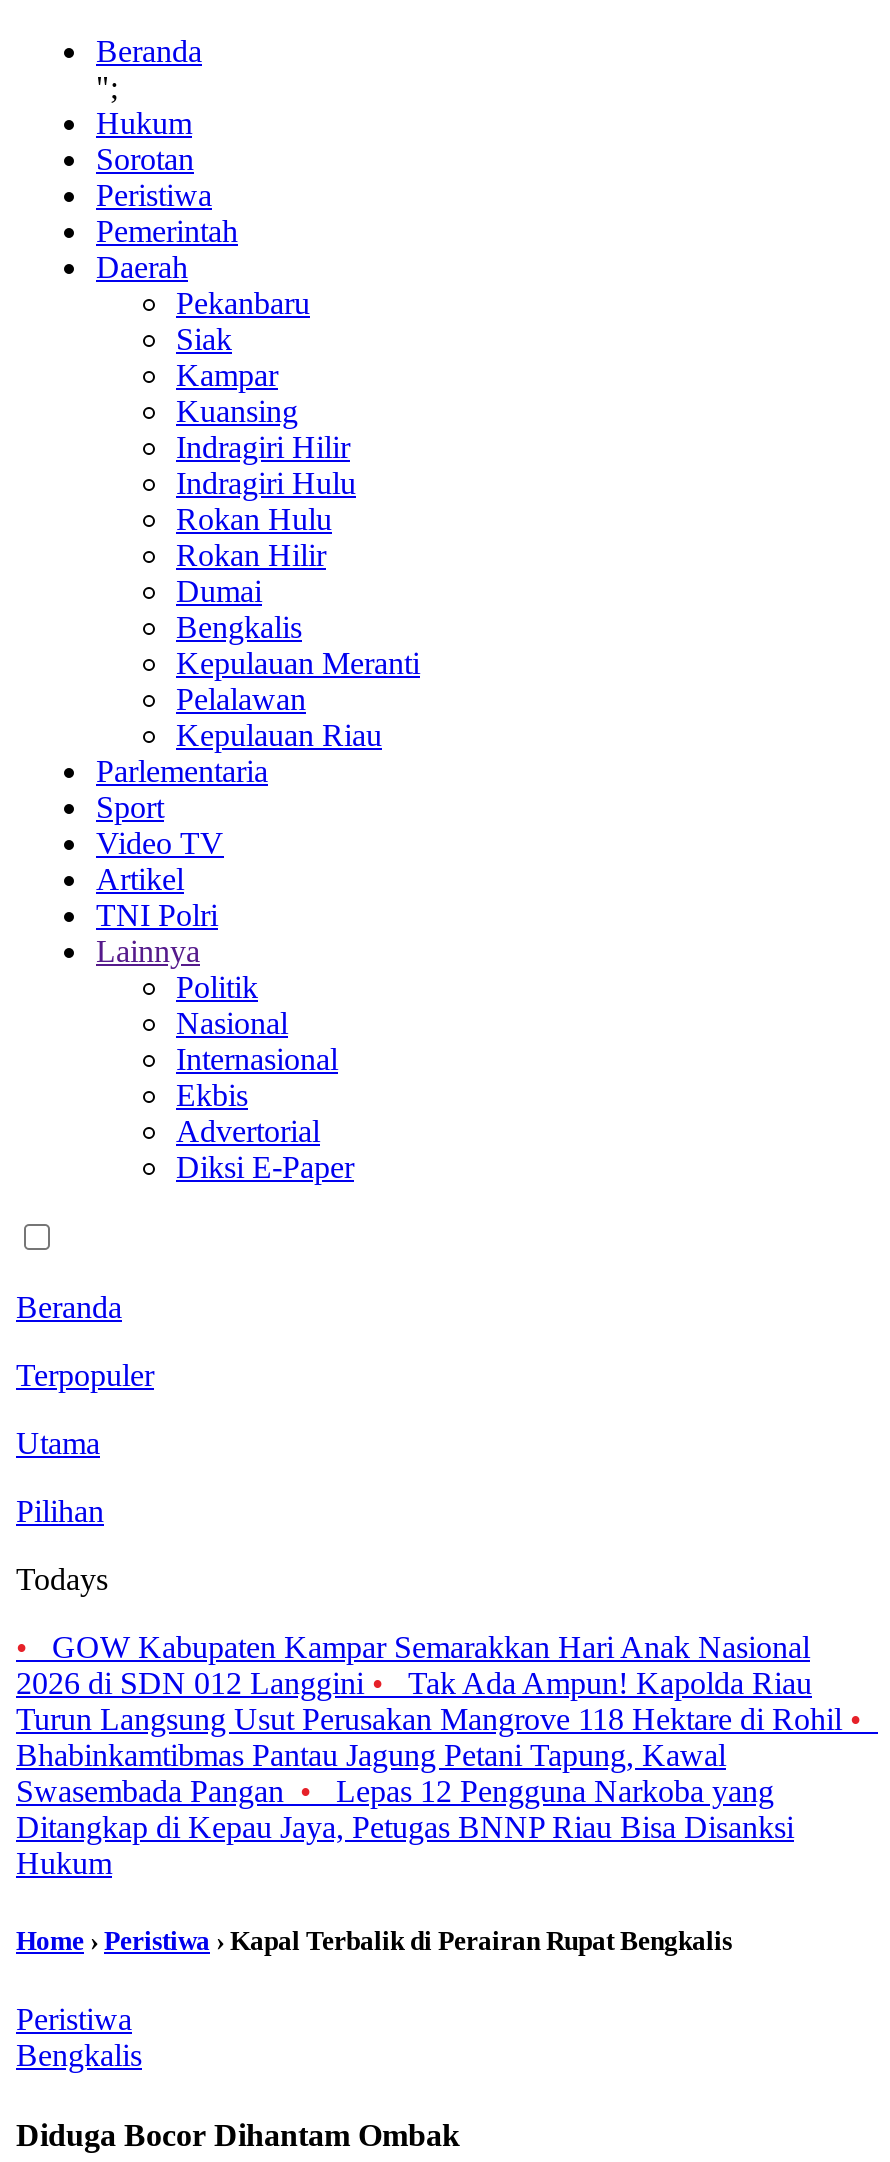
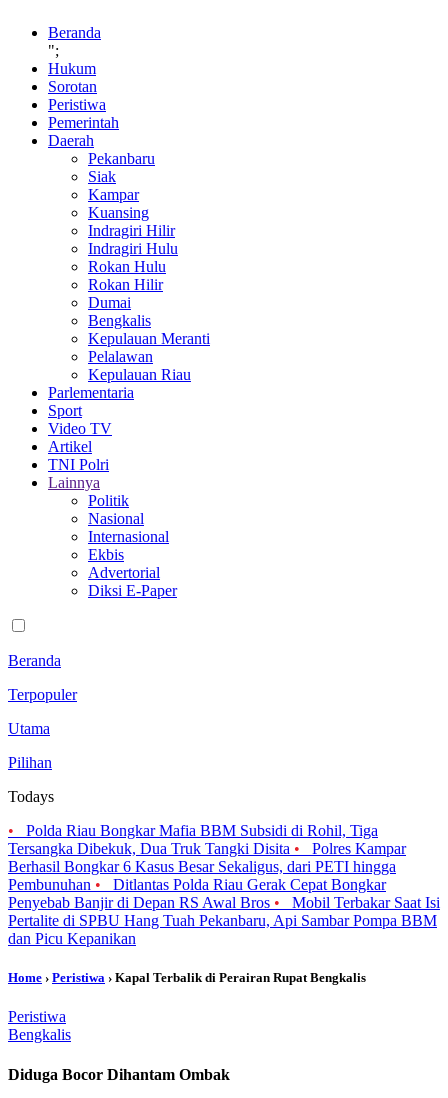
[16,1630,870,1880] • GOW Kabupaten Kampar Semarakkan Hari Anak Nasional | 2026 di SDN 012 Langgini • Tak Ada Ampun! Kapolda Riau | Turun Langsung Usut Perusakan Mangrove 118 Hektare di Rohil • | Bhabinkamtibmas Pantau Jagung Petani Tapung, Kawal | Swasembada Pangan • Lepas 12 Pengguna Narkoba yang | Ditangkap di Kepau Jaya, Petugas BNNP Riau Bisa Disanksi | Hukum -> [8,822,440,947] • Polda Riau Bongkar Mafia BBM Subsidi di Rohil, Tiga | Tersangka Dibekuk, Dua Truk Tangki Disita • Polres Kampar | Berhasil Bongkar 6 Kasus Besar Sekaligus, dari PETI hingga | Pembunuhan• Ditlantas Polda Riau Gerak Cepat Bongkar | Penyebab Banjir di Depan RS Awal Bros • Mobil Terbakar Saat Isi | Pertalite di SPBU Hang Tuah Pekanbaru, Api Sambar Pompa BBM | dan Picu Kepanikan

